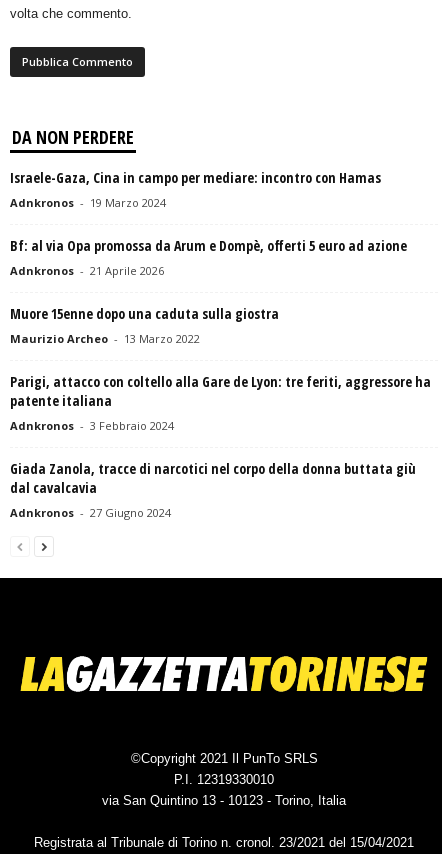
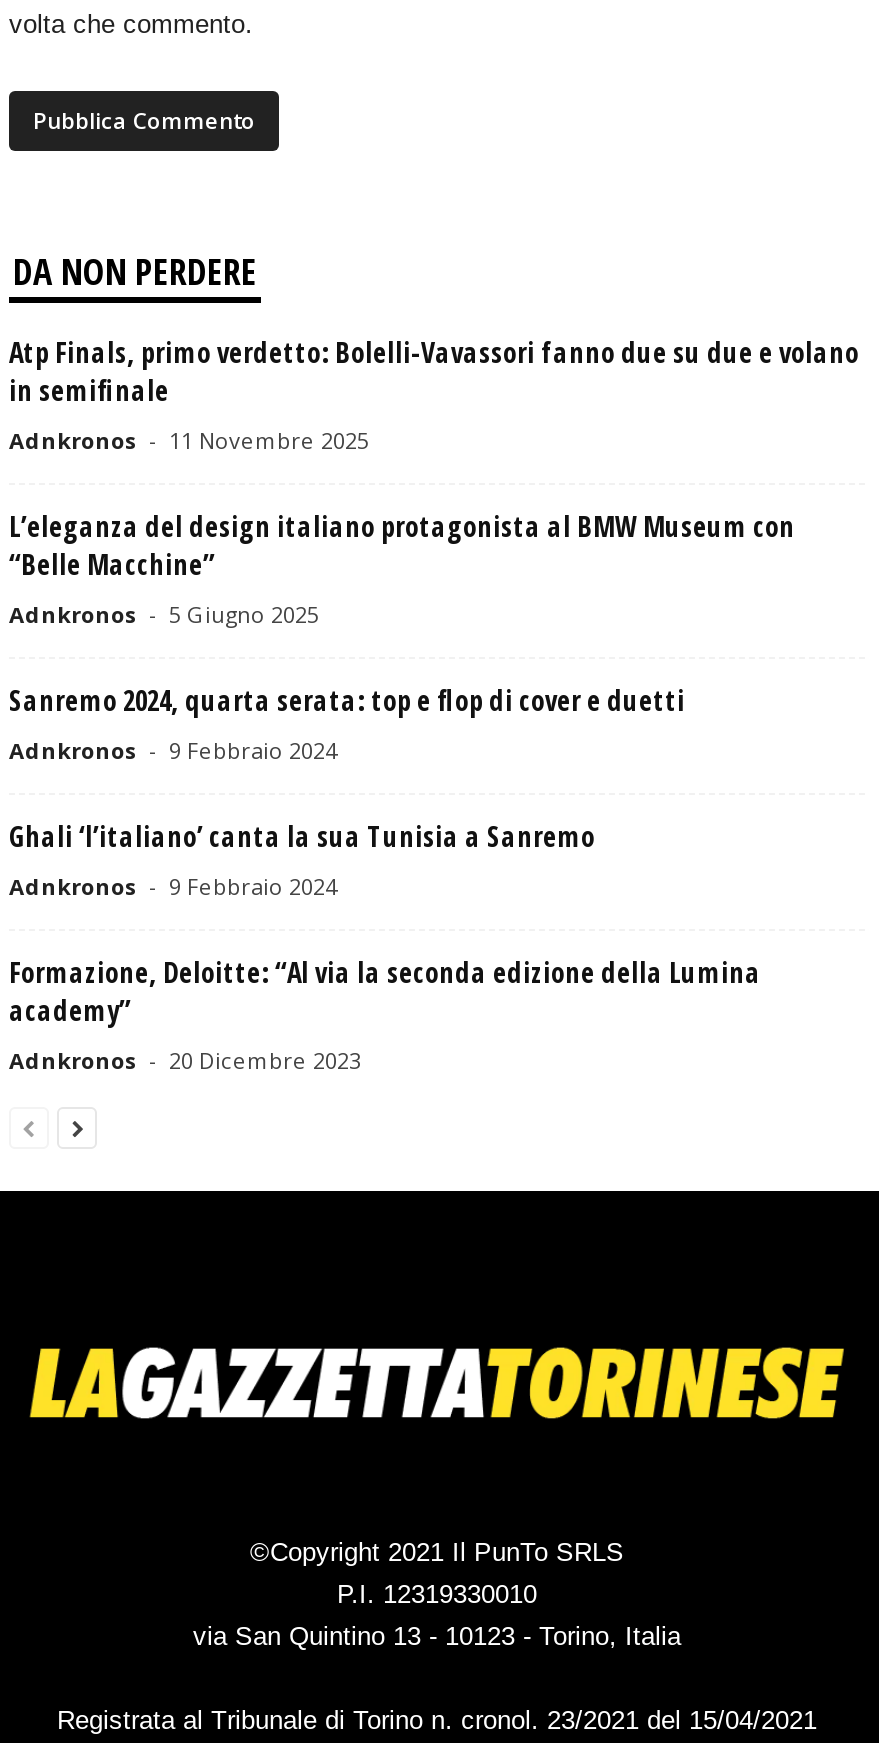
[10,168,381,210] Israele-Gaza, Cina in campo per mediare: incontro con Hamas | Adnkronos - 19 Marzo 2024 -> [9,332,859,454] Atp Finals, primo verdetto: Bolelli-Vavassori fanno due su due e volano | in semifinale | Adnkronos - 11 Novembre 2025
[10,236,407,278] Bf: al via Opa promossa da Arum e Dompè, offerti 5 euro ad azione | Adnkronos - 21 Aprile 2026 -> [9,506,795,628] L’eleganza del design italiano protagonista al BMW Museum con | “Belle Macchine” | Adnkronos - 5 Giugno 2025
[10,304,279,346] Muore 15enne dopo una caduta sulla giostra | Maurizio Archeo - 13 Marzo 2022 -> [9,680,685,764] Sanremo 2024, quarta serata: top e flop di cover e duetti | Adnkronos - 9 Febbraio 2024
[10,372,431,433] Parigi, attacco con coltello alla Gare de Lyon: tre feriti, aggressore ha | patente italiana | Adnkronos - 3 Febbraio 2024 -> [9,816,595,900] Ghali ‘l’italiano’ canta la sua Tunisia a Sanremo | Adnkronos - 9 Febbraio 2024
[10,459,416,520] Giada Zanola, tracce di narcotici nel corpo della donna buttata giù | dal cavalcavia | Adnkronos - 27 Giugno 2024 -> [9,952,761,1074] Formazione, Deloitte: “Al via la seconda edizione della Lumina | academy” | Adnkronos - 20 Dicembre 2023

